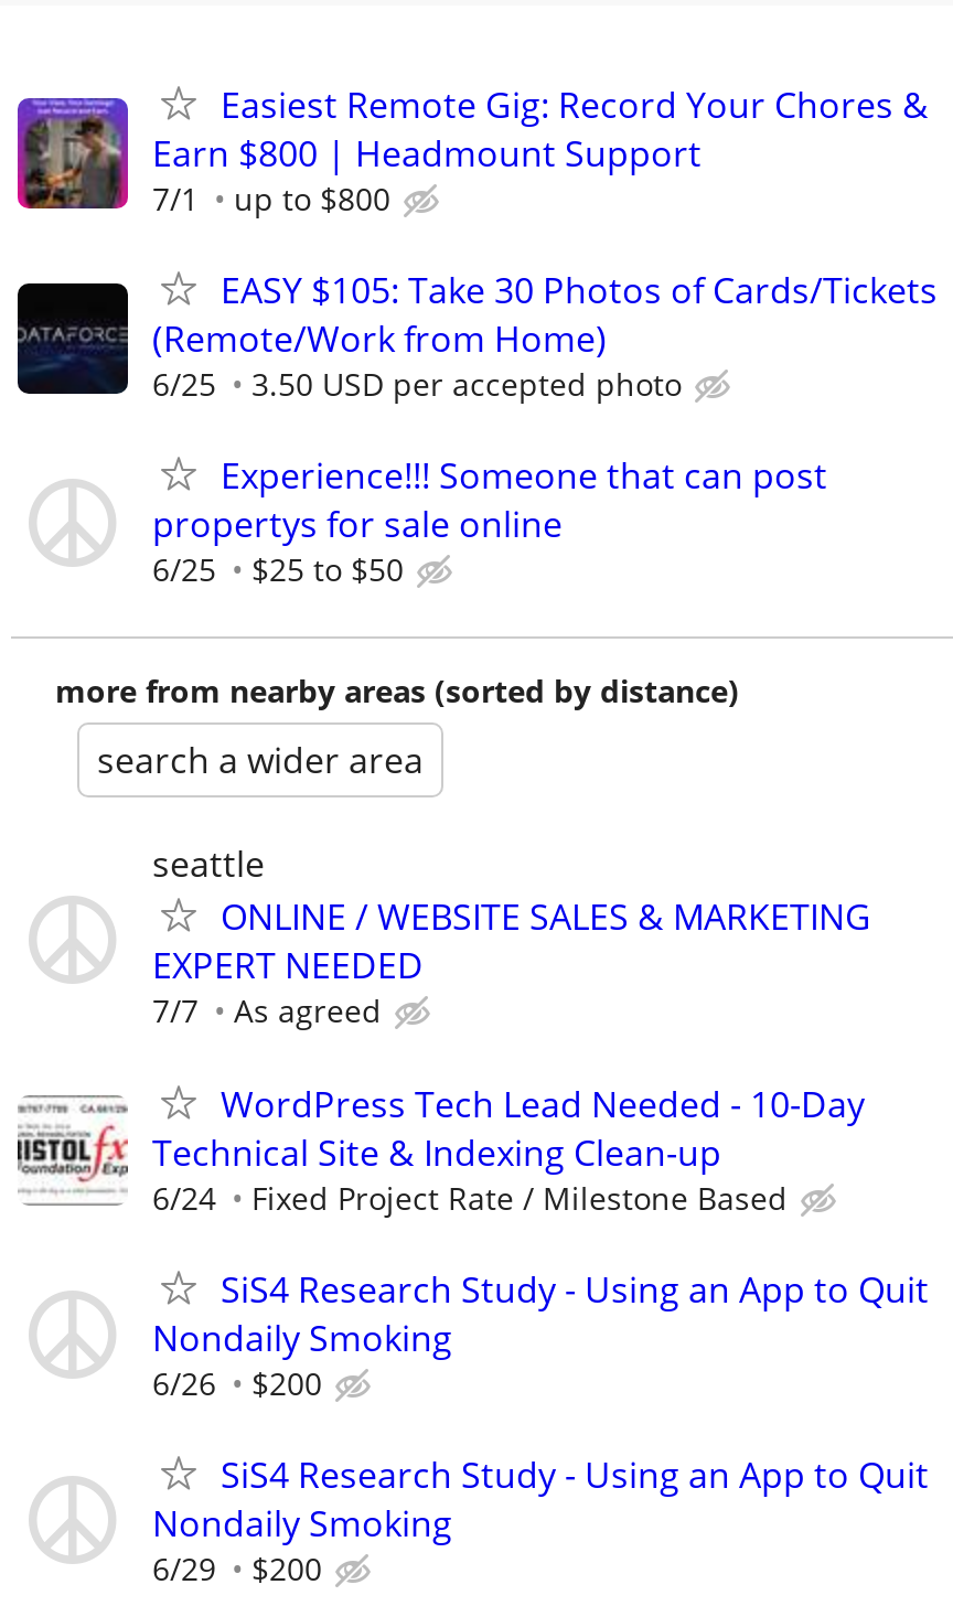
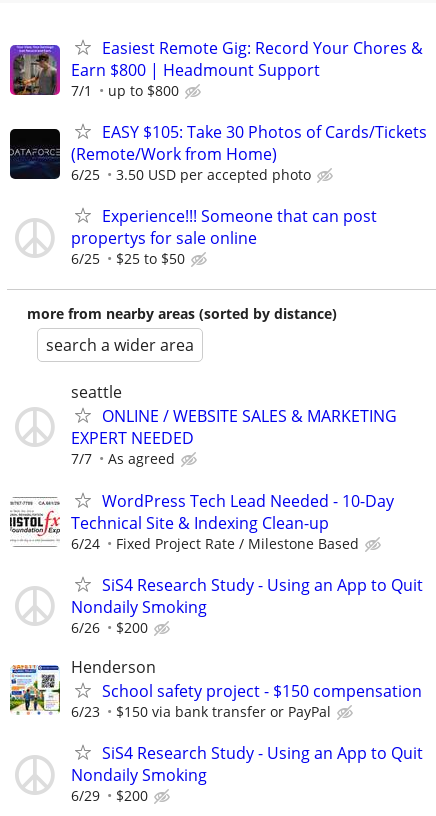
none -> [9,656,422,721] [image] | Henderson | School safety project - $150 compensation | 6/23 | $150 via bank transfer or PayPal

